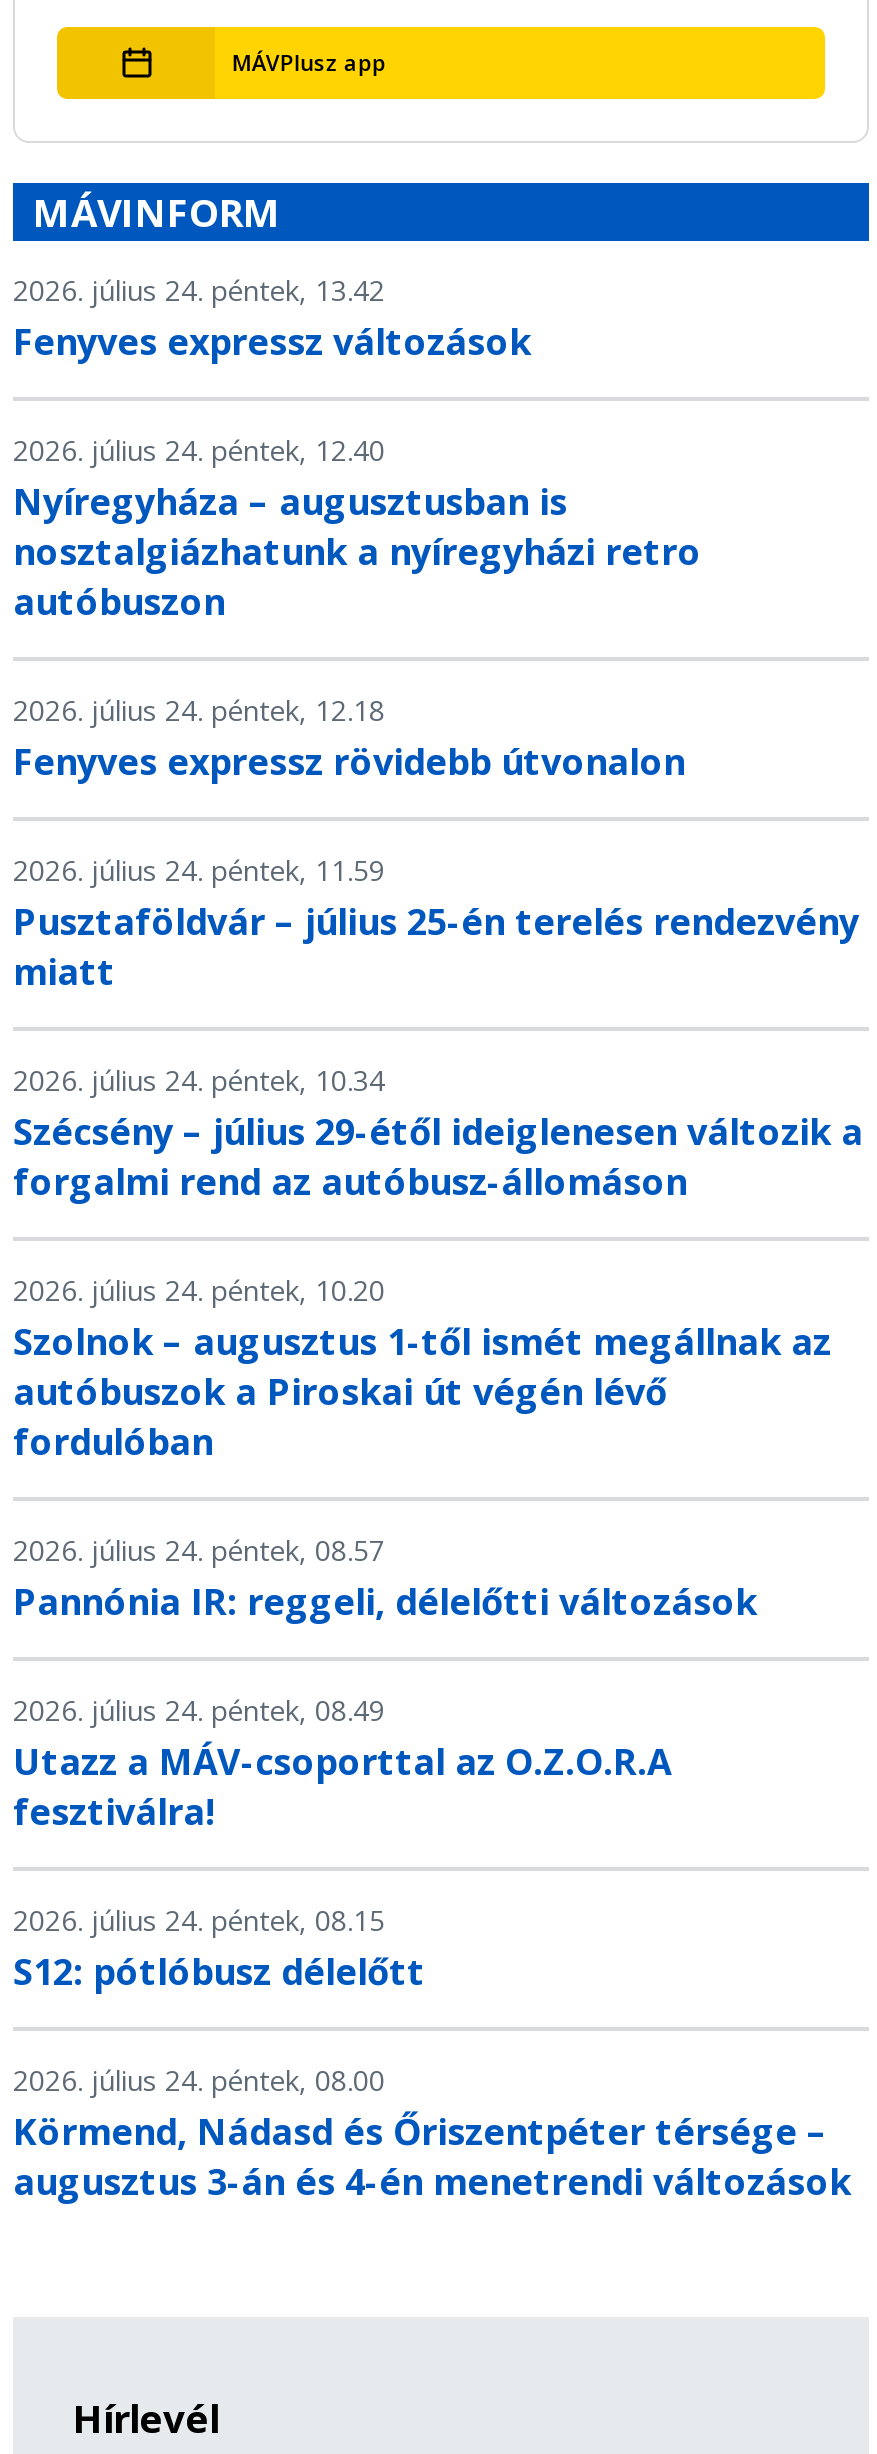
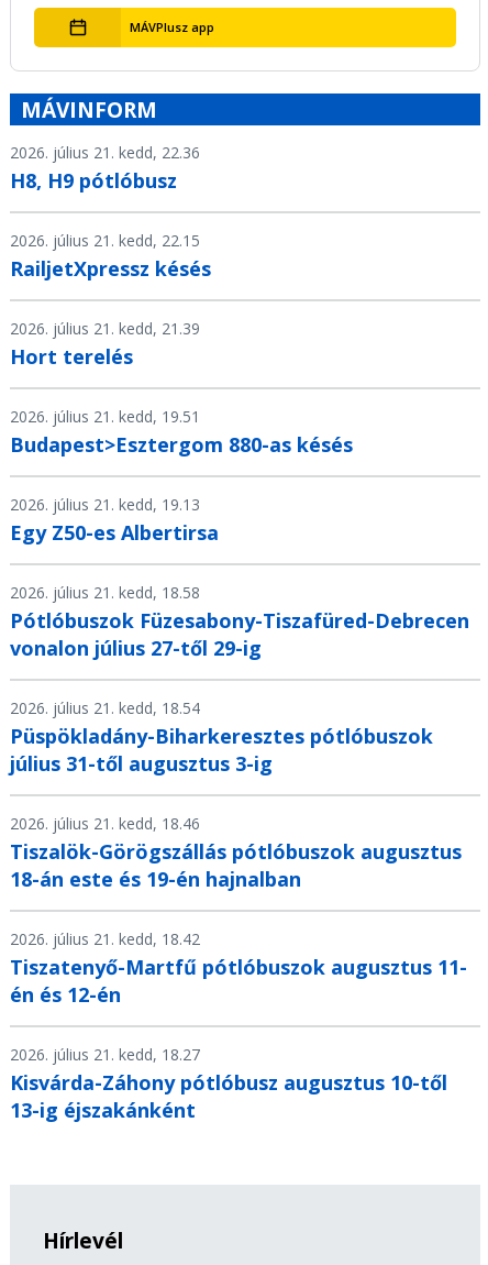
[13,271,531,365] 2026. július 24. péntek, 13.42 | Fenyves expressz változások -> [10,142,200,193] 2026. július 21. kedd, 22.36 | H8, H9 pótlóbusz
[13,431,701,625] 2026. július 24. péntek, 12.40 | Nyíregyháza – augusztusban is | nosztalgiázhatunk a nyíregyházi retro | autóbuszon -> [10,230,211,281] 2026. július 21. kedd, 22.15 | RailjetXpressz késés
[13,691,685,785] 2026. július 24. péntek, 12.18 | Fenyves expressz rövidebb útvonalon -> [10,318,200,369] 2026. július 21. kedd, 21.39 | Hort terelés
[13,851,859,995] 2026. július 24. péntek, 11.59 | Pusztaföldvár – július 25-én terelés rendezvény | miatt -> [10,406,353,457] 2026. július 21. kedd, 19.51 | Budapest>Esztergom 880-as késés
[13,1061,863,1205] 2026. július 24. péntek, 10.34 | Szécsény – július 29-étől ideiglenesen változik a | forgalmi rend az autóbusz-állomáson -> [10,494,219,545] 2026. július 21. kedd, 19.13 | Egy Z50-es Albertirsa
[13,1271,831,1465] 2026. július 24. péntek, 10.20 | Szolnok – augusztus 1-től ismét megállnak az | autóbuszok a Piroskai út végén lévő | fordulóban -> [10,582,469,661] 2026. július 21. kedd, 18.58 | Pótlóbuszok Füzesabony-Tiszafüred-Debrecen | vonalon július 27-től 29-ig
[13,1531,757,1625] 2026. július 24. péntek, 08.57 | Pannónia IR: reggeli, délelőtti változások -> [10,697,433,776] 2026. július 21. kedd, 18.54 | Püspökladány-Biharkeresztes pótlóbuszok | július 31-től augusztus 3-ig
[13,1691,671,1835] 2026. július 24. péntek, 08.49 | Utazz a MÁV-csoporttal az O.Z.O.R.A | fesztiválra! -> [10,813,462,892] 2026. július 21. kedd, 18.46 | Tiszalök-Görögszállás pótlóbuszok augusztus | 18-án este és 19-én hajnalban
[13,1901,425,1995] 2026. július 24. péntek, 08.15 | S12: pótlóbusz délelőtt -> [10,928,467,1007] 2026. július 21. kedd, 18.42 | Tiszatenyő-Martfű pótlóbuszok augusztus 11- | én és 12-én
[13,2061,851,2205] 2026. július 24. péntek, 08.00 | Körmend, Nádasd és Őriszentpéter térsége – | augusztus 3-án és 4-én menetrendi változások -> [10,1044,447,1123] 2026. július 21. kedd, 18.27 | Kisvárda-Záhony pótlóbusz augusztus 10-től | 13-ig éjszakánként

